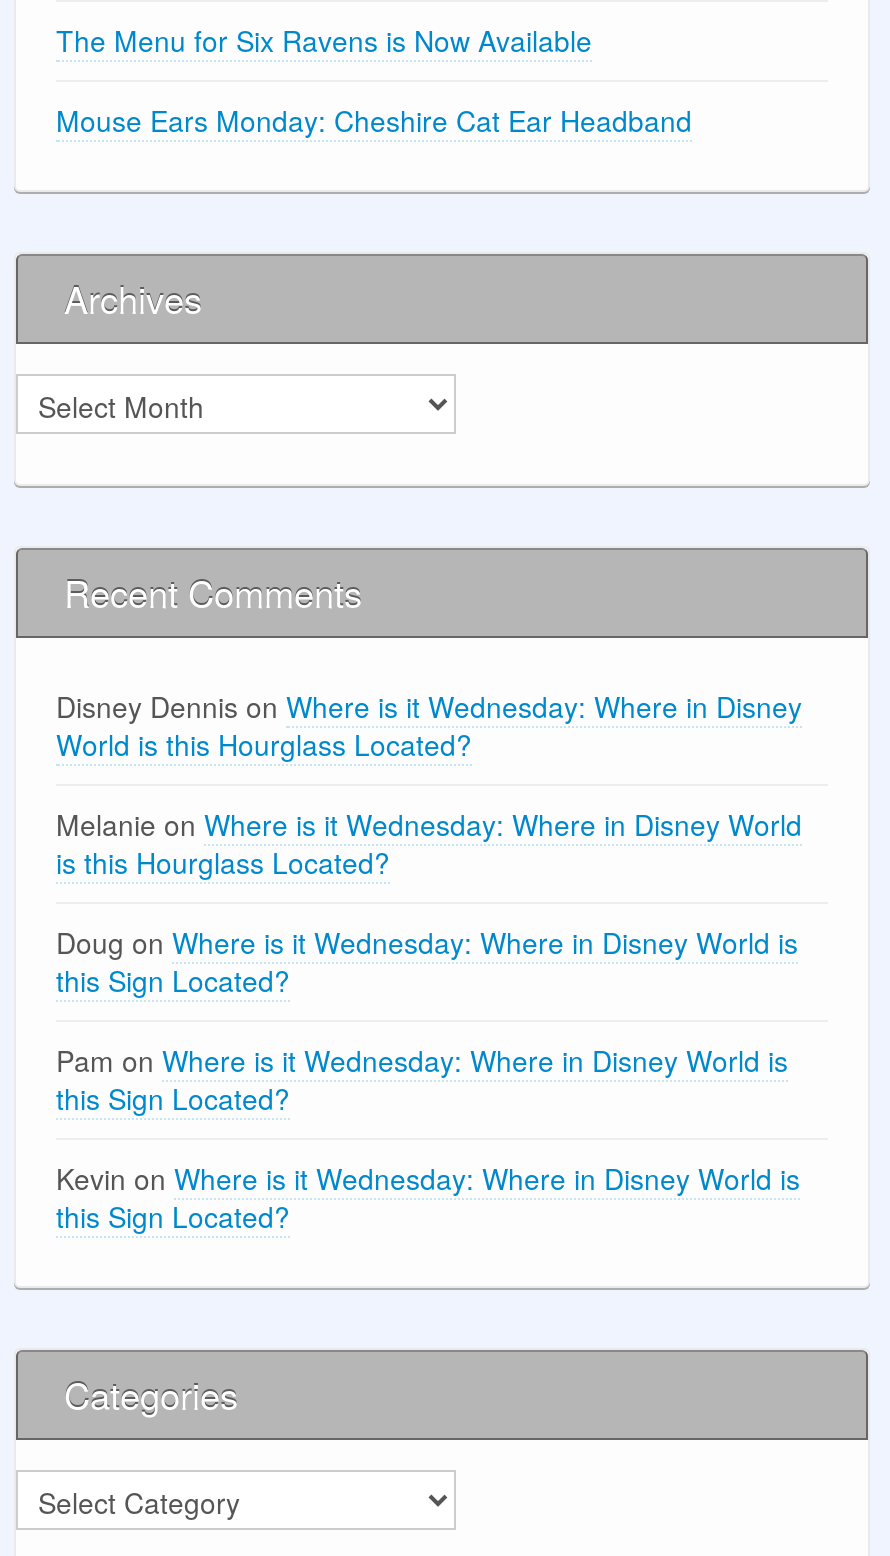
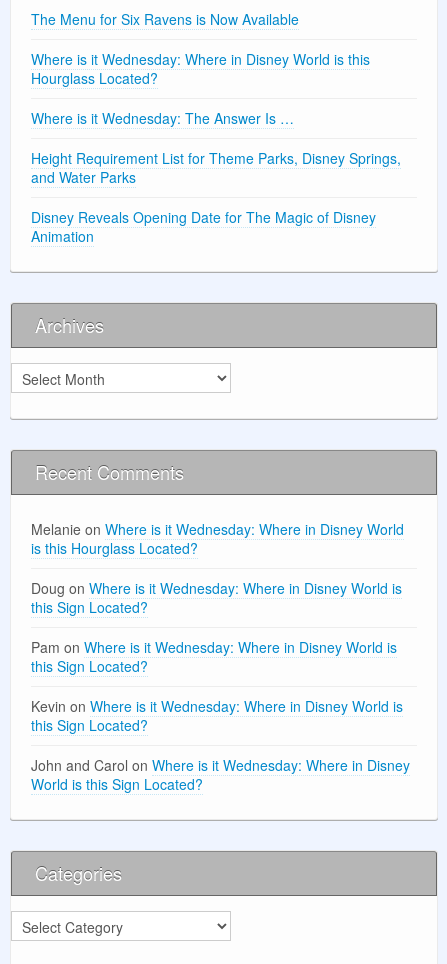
[56,100,692,140] Mouse Ears Monday: Cheshire Cat Ear Headband -> [31,49,401,246] Where is it Wednesday: Where in Disney World is this | Hourglass Located? | Where is it Wednesday: The Answer Is … | Height Requirement List for Theme Parks, Disney Springs, | and Water Parks | Disney Reveals Opening Date for The Magic of Disney | Animation
[56,686,802,764] Disney Dennis on Where is it Wednesday: Where in Disney | World is this Hourglass Located? -> none
none -> [31,755,410,794] John and Carol on Where is it Wednesday: Where in Disney | World is this Sign Located?

